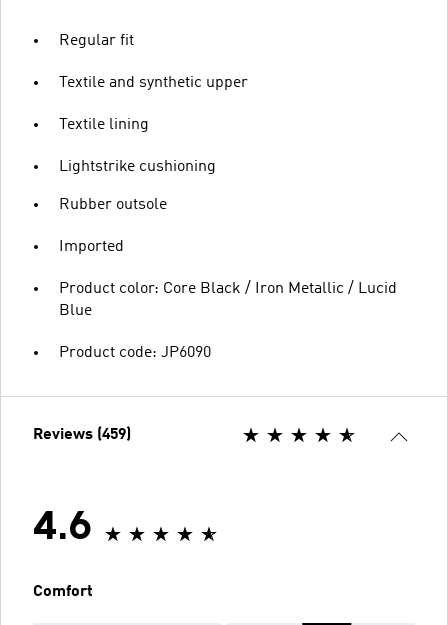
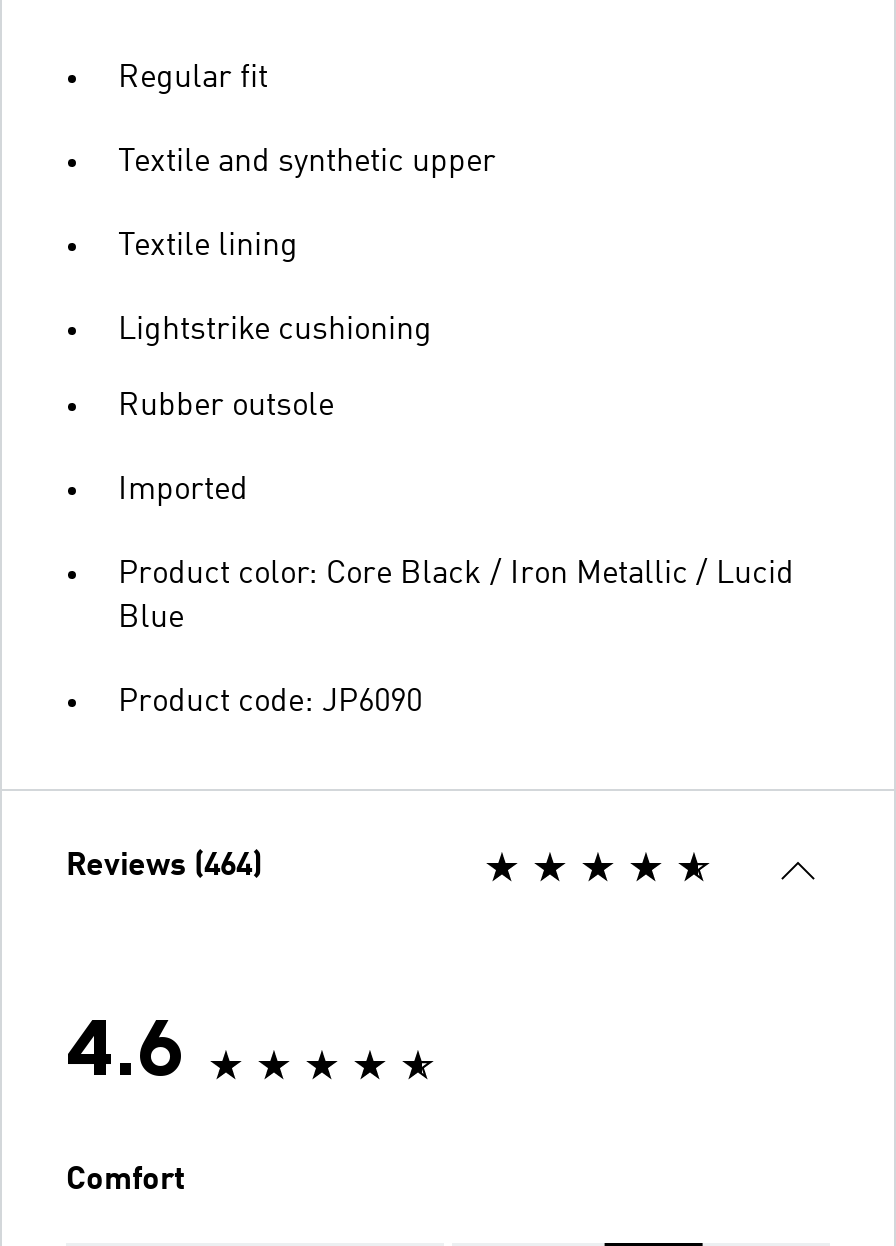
[33,427,131,443] Reviews (459) -> [66,852,262,884] Reviews (464)

